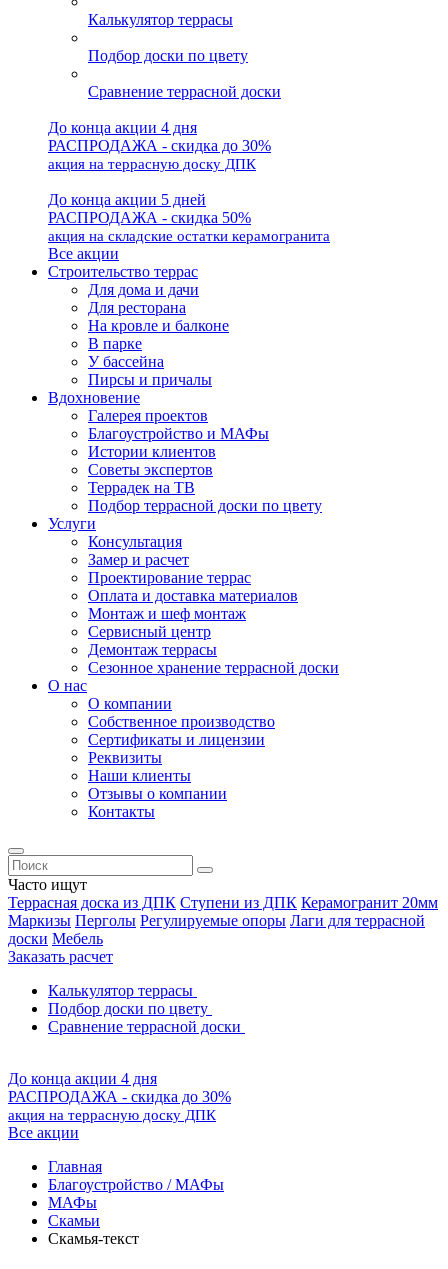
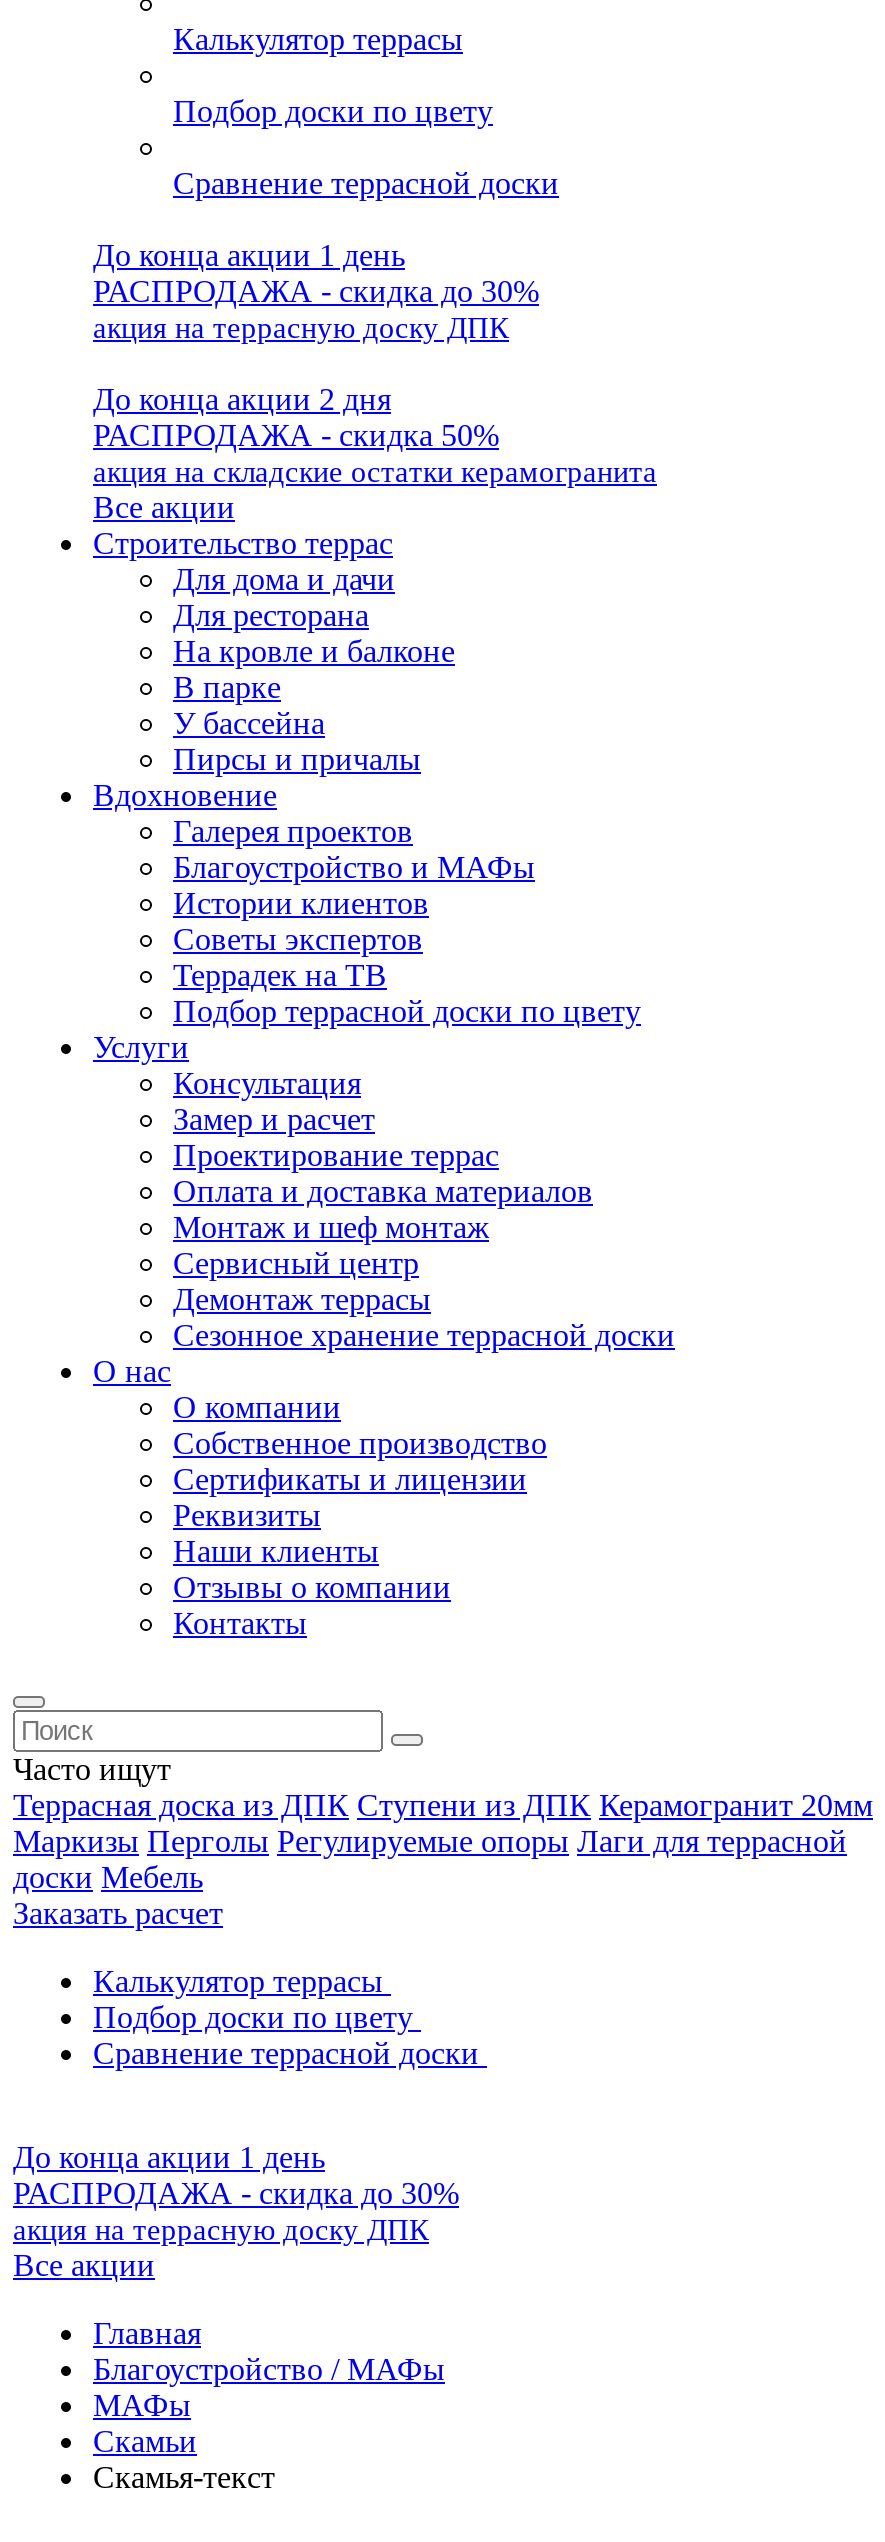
[48,119,197,136] До конца акции 4 дня -> [93,238,405,272] До конца акции 1 день
[48,191,206,208] До конца акции 5 дней -> [93,382,391,416] До конца акции 2 дня
[8,1070,157,1087] До конца акции 4 дня -> [13,2140,325,2174] До конца акции 1 день

